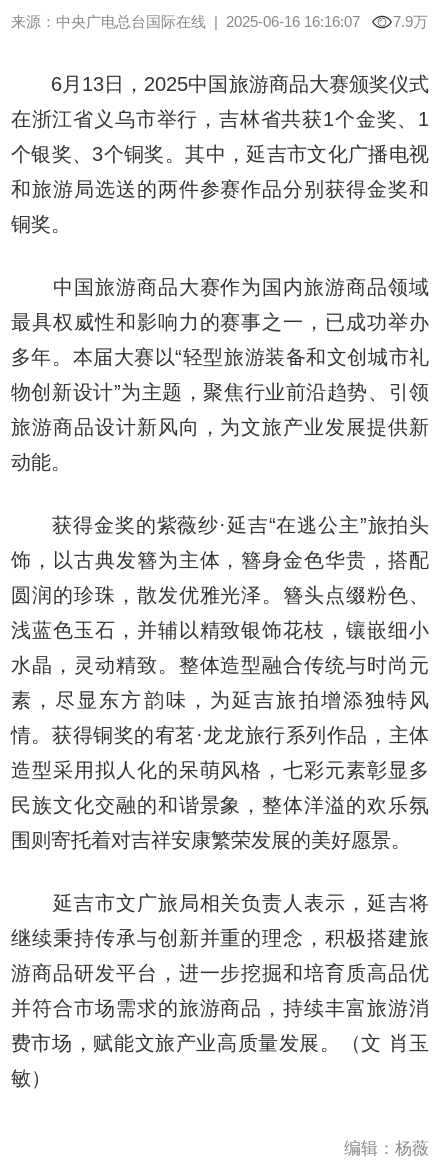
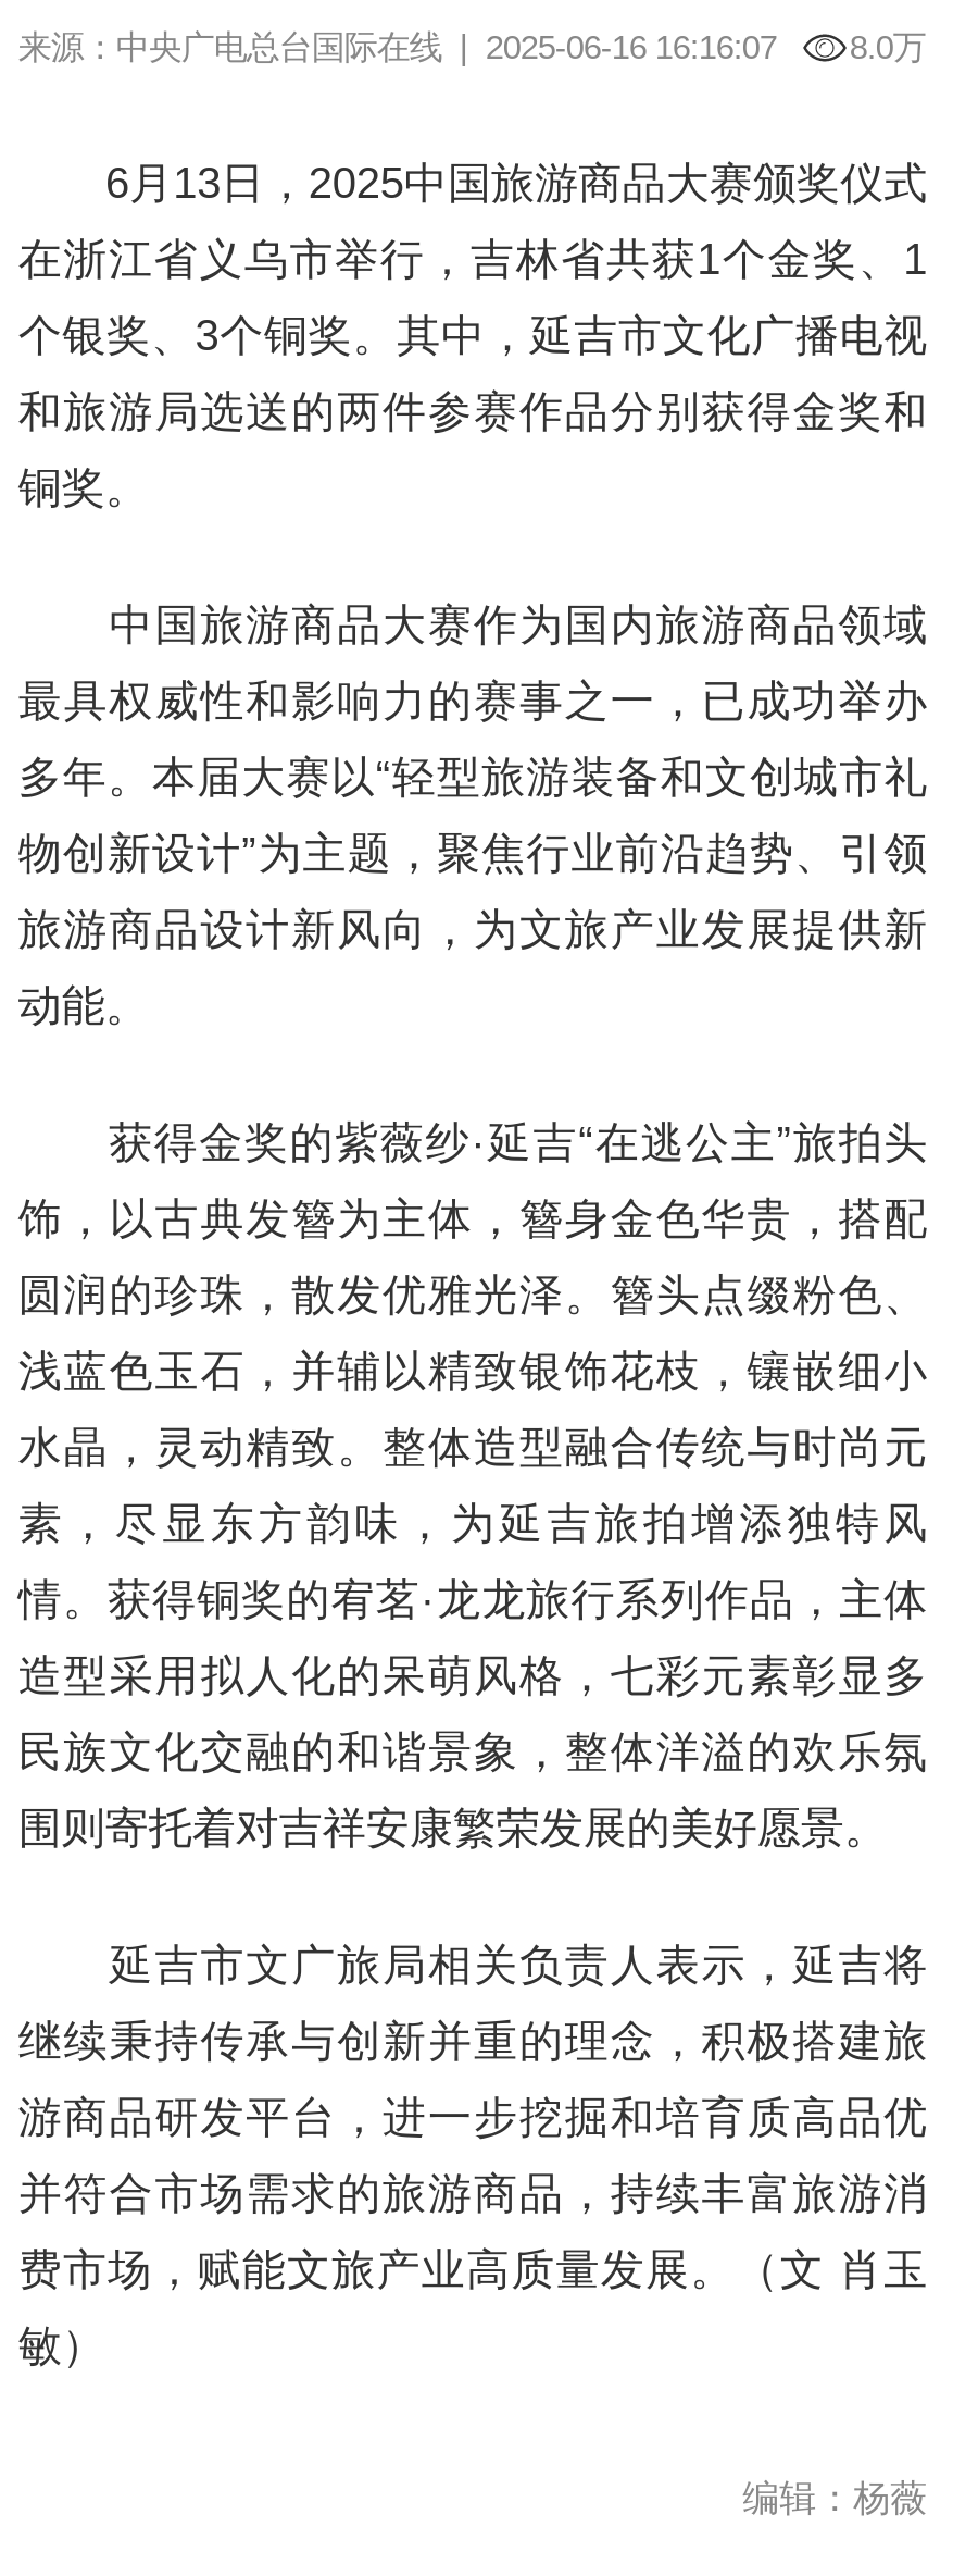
[393,13,428,30] 7.9万 -> [850,28,926,65] 8.0万

